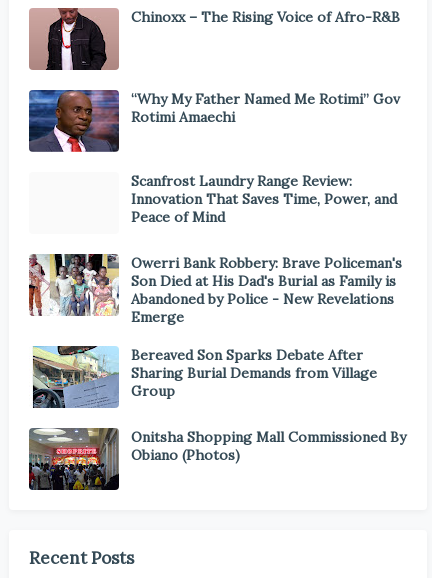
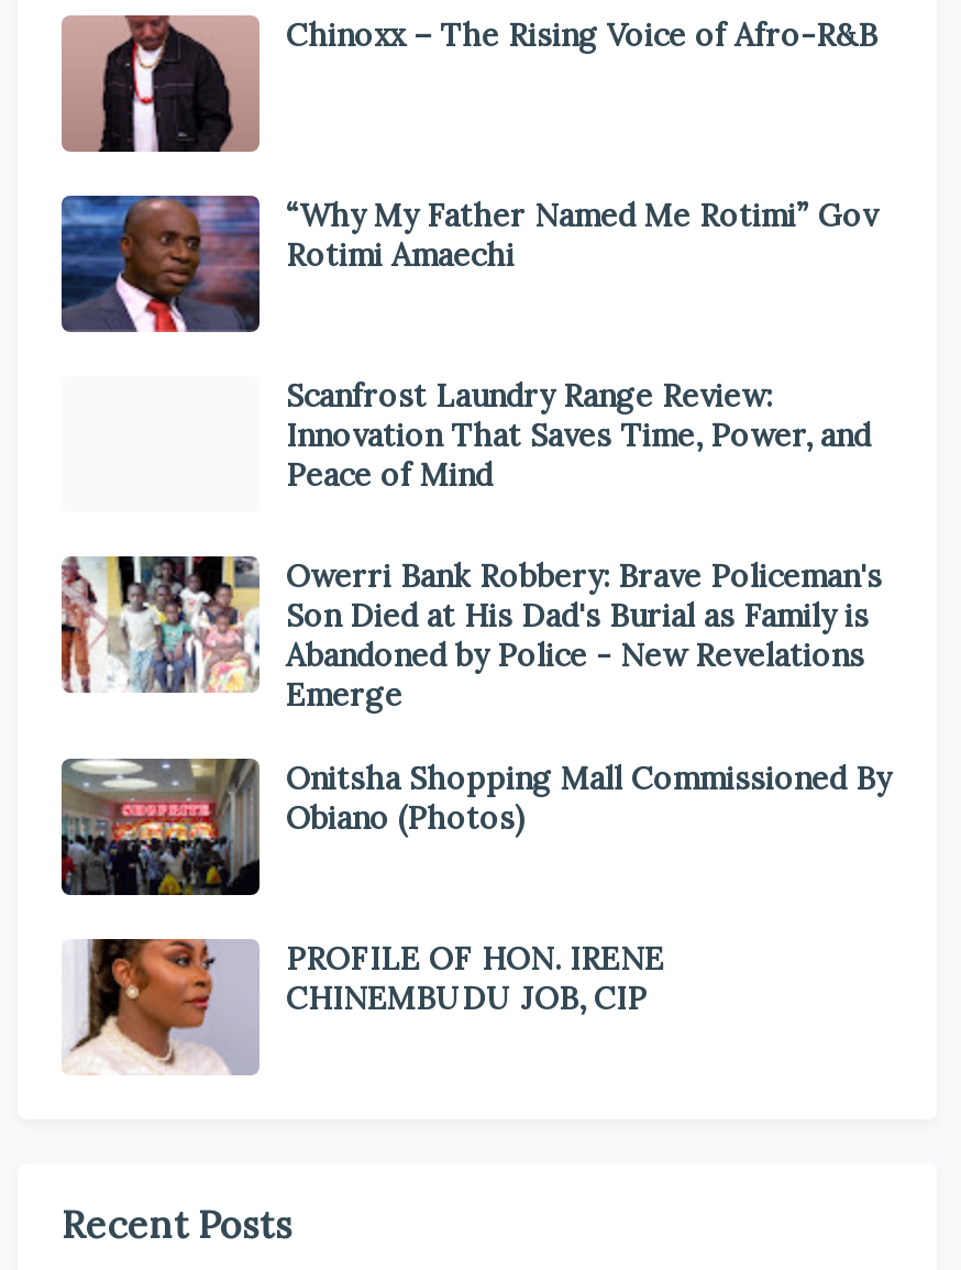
[29,345,377,409] [image] | Bereaved Son Sparks Debate After | Sharing Burial Demands from Village | Group -> none
moved [27,426,406,492] -> [57,754,891,899]: [image] | Onitsha Shopping Mall Commissioned By | Obiano (Photos)
none -> [66,937,664,1075] [image] | PROFILE OF HON. IRENE | CHINEMBUDU JOB, CIP

